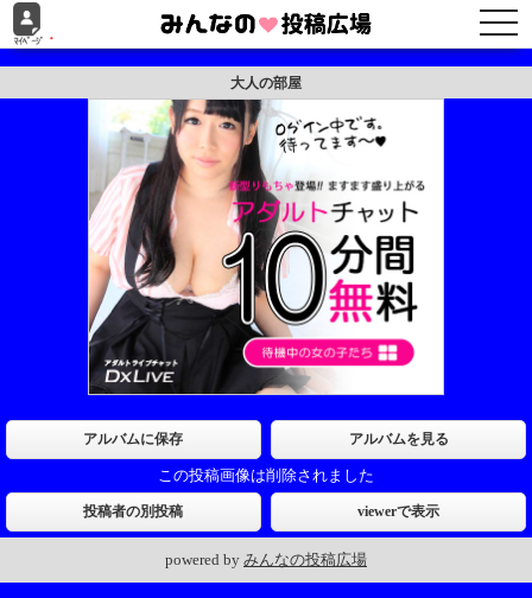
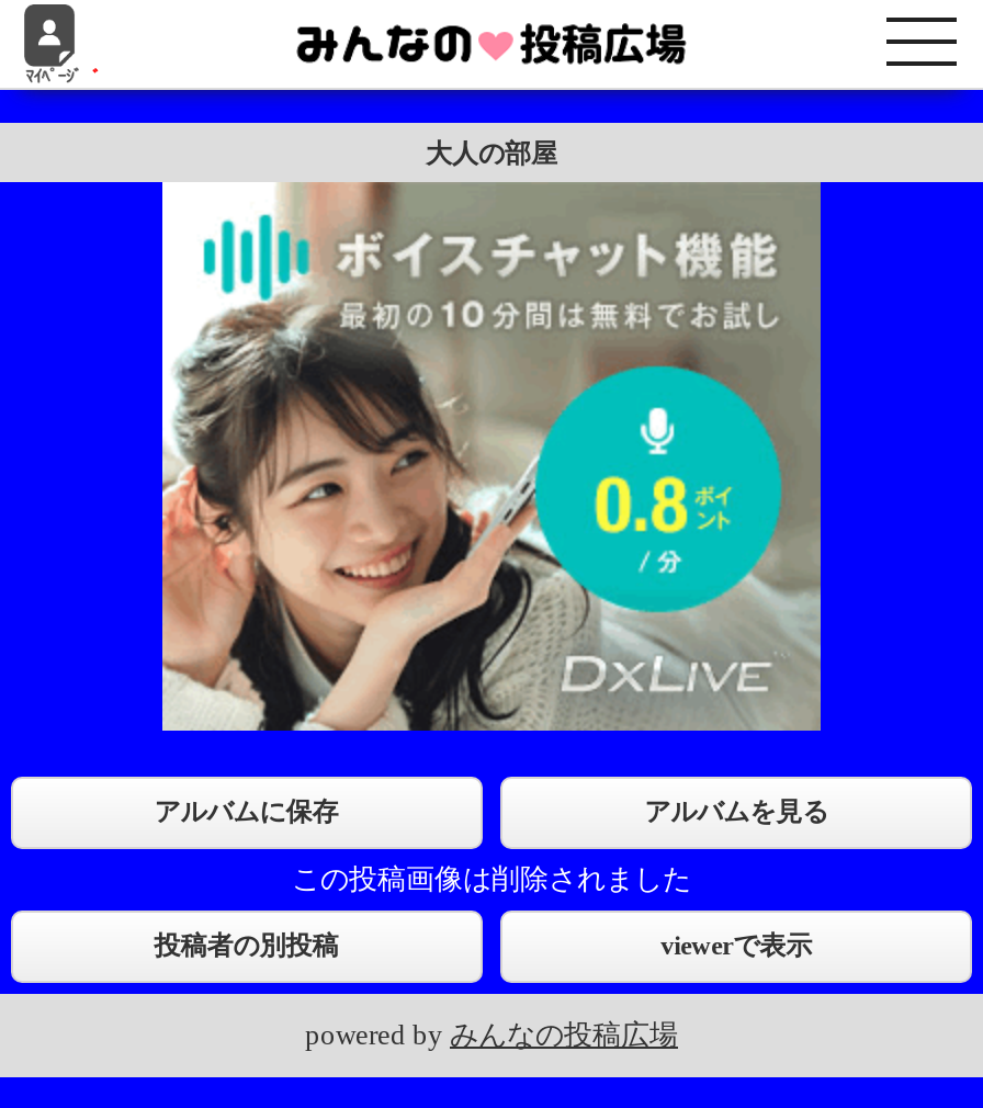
[88,98,444,396] [image] -> [162,182,821,733] [image]

